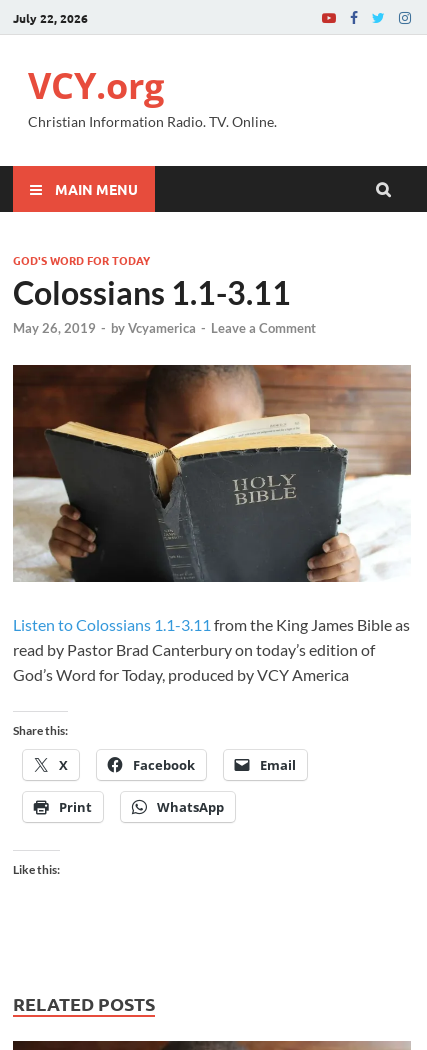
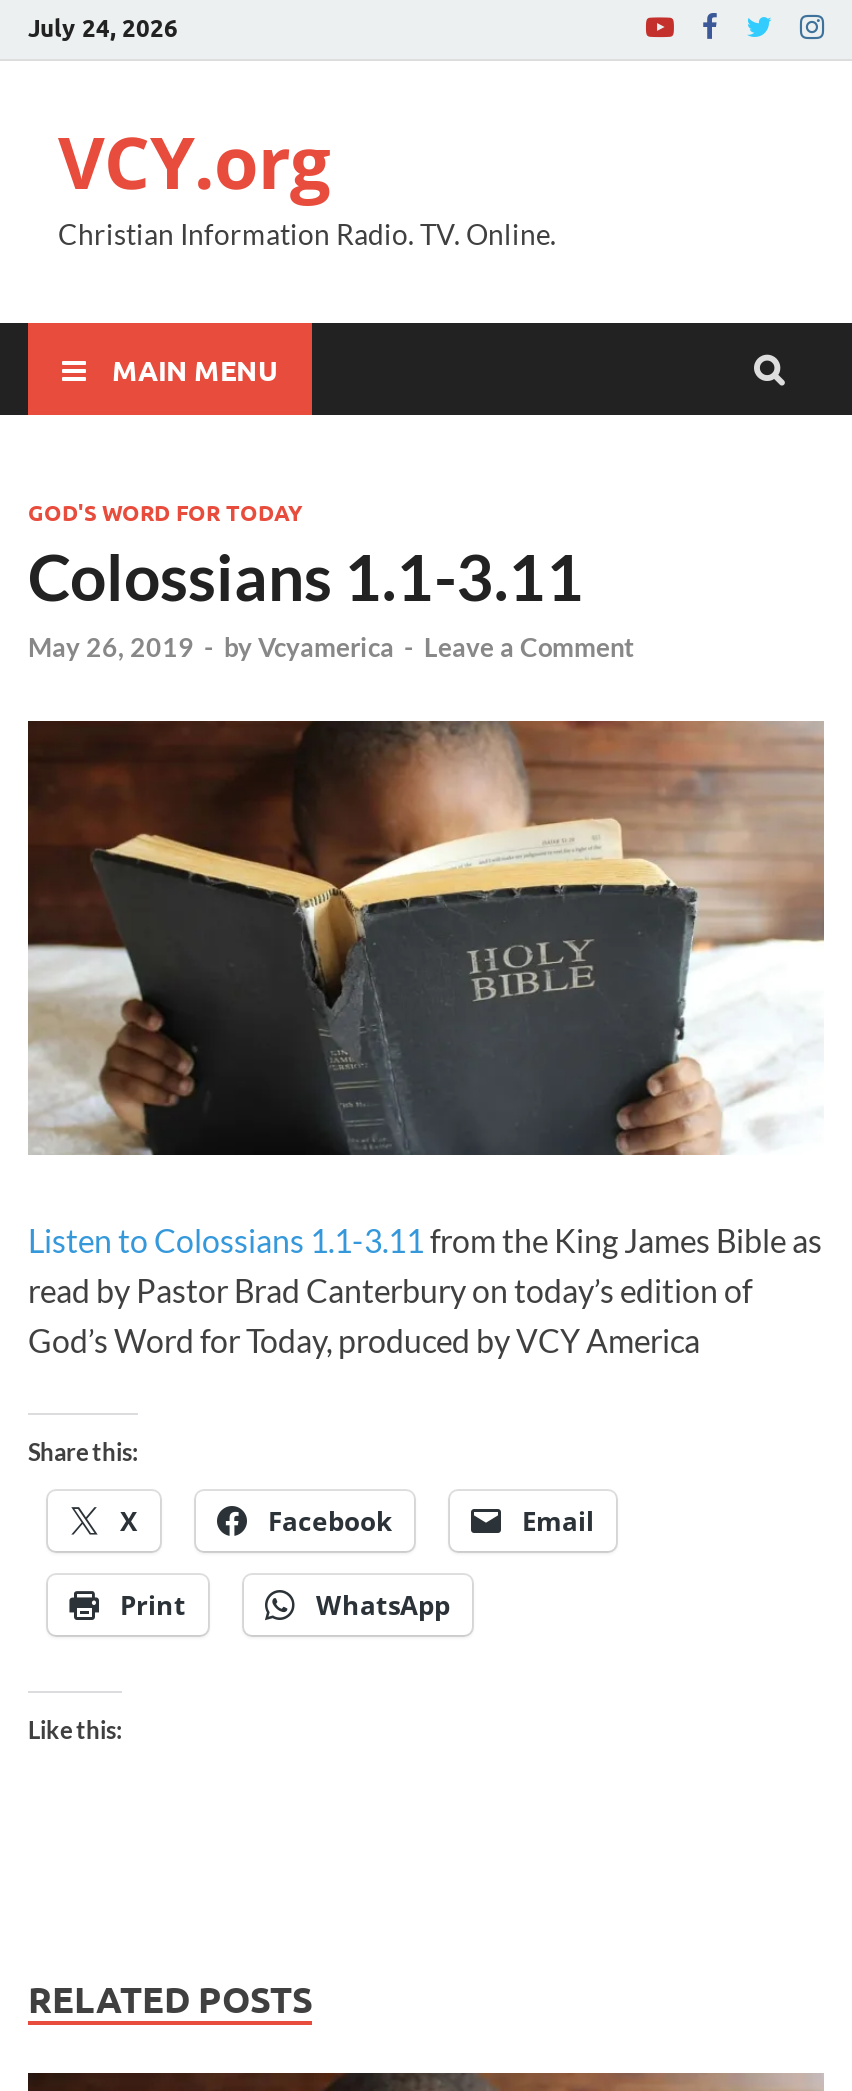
[13,9,88,25] July 22, 2026 -> [28,10,178,42] July 24, 2026

